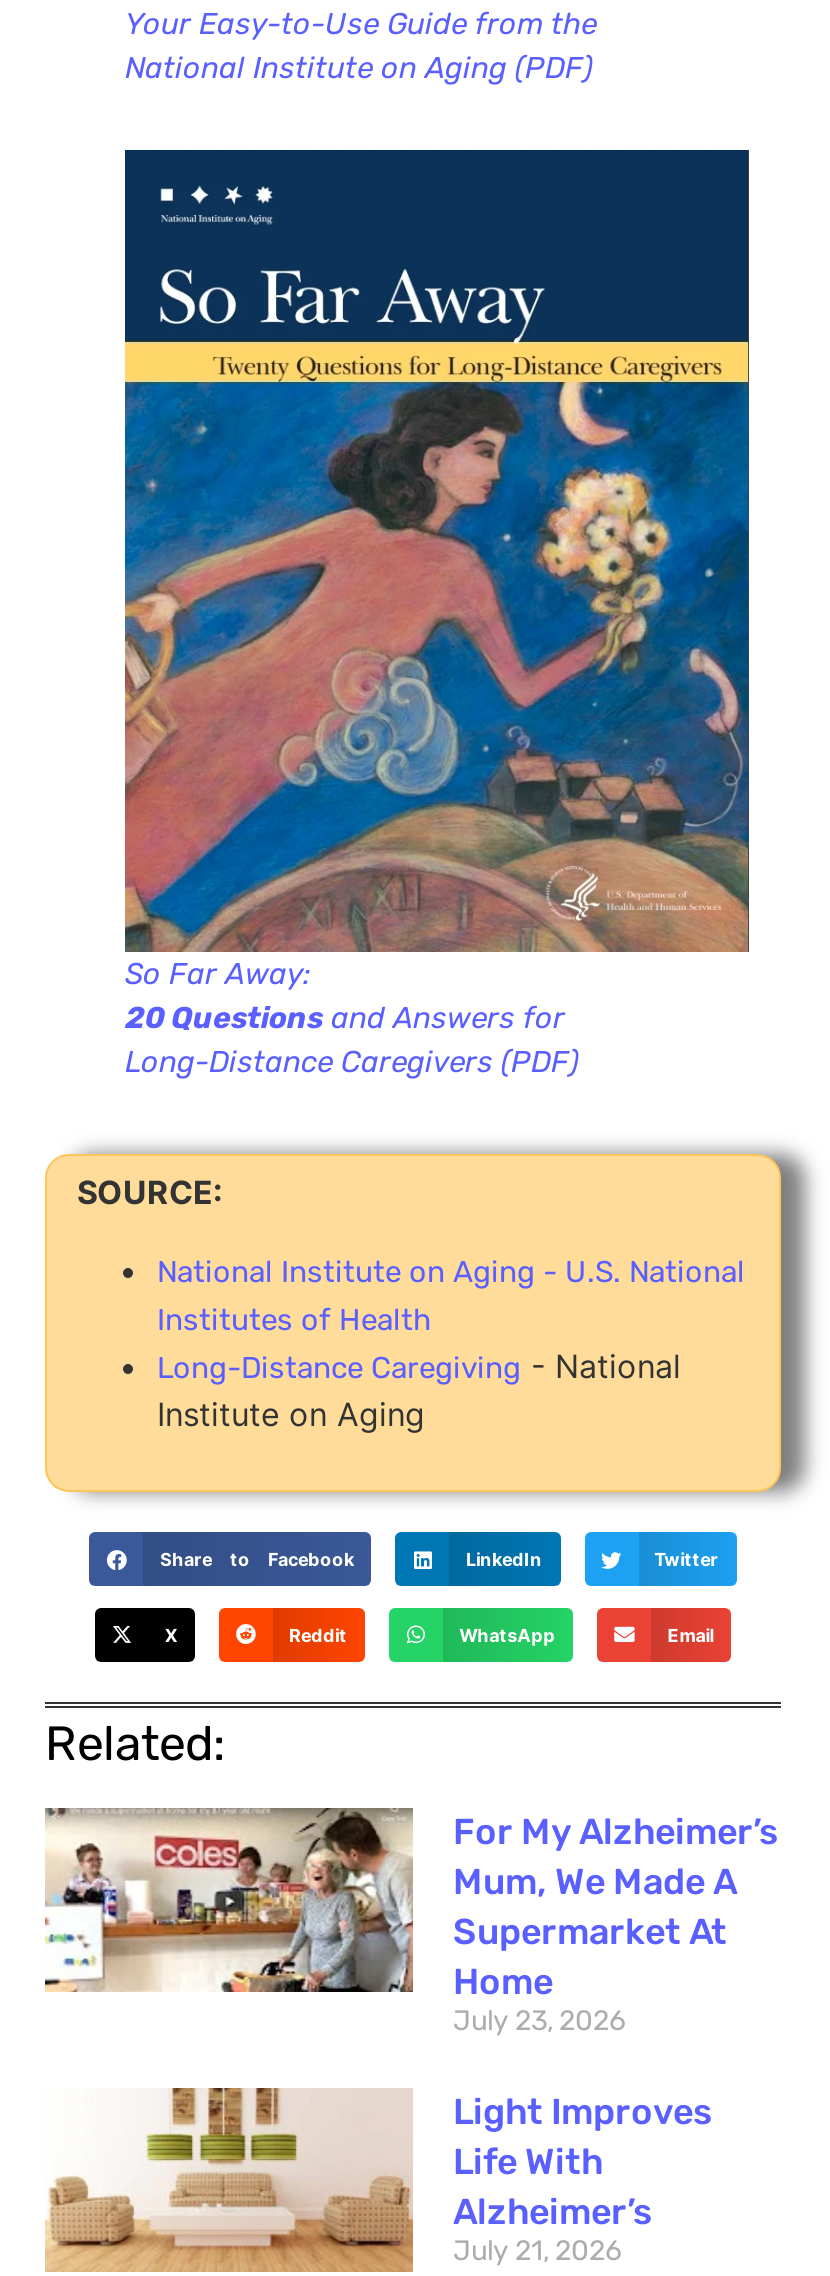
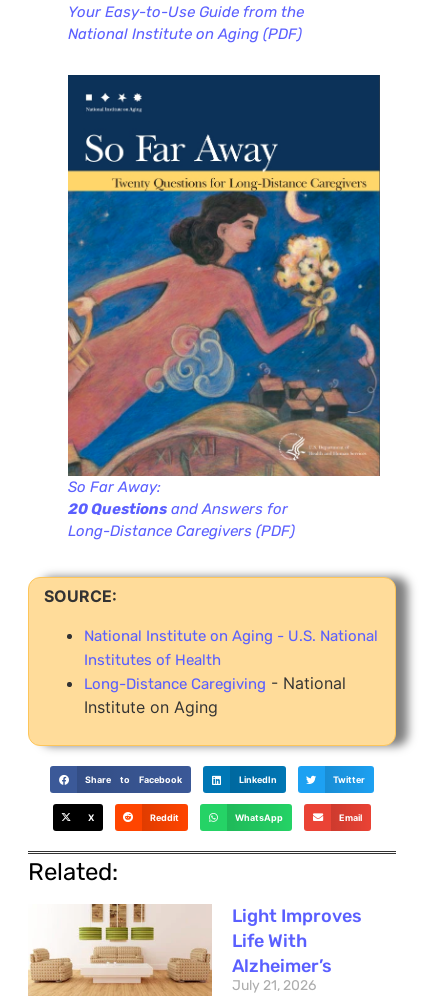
[43,1806,779,2037] [image] | For My Alzheimer’s | Mum, We Made A | Supermarket At | Home | July 23, 2026 -> none

